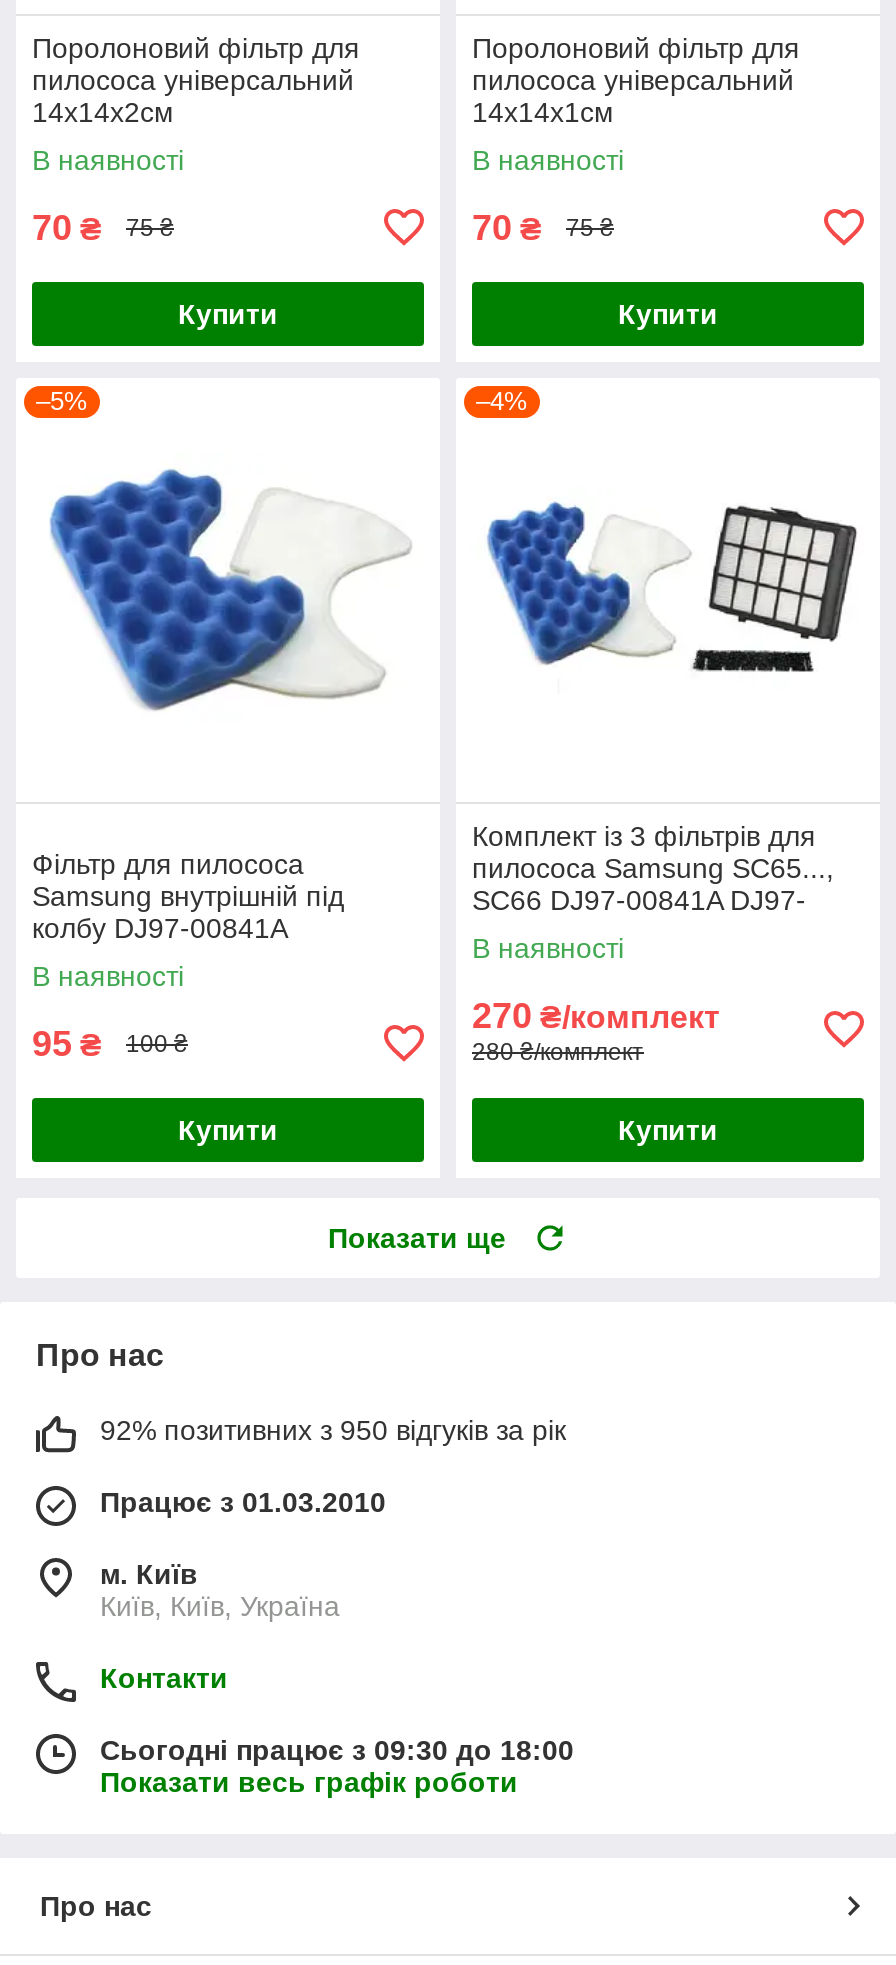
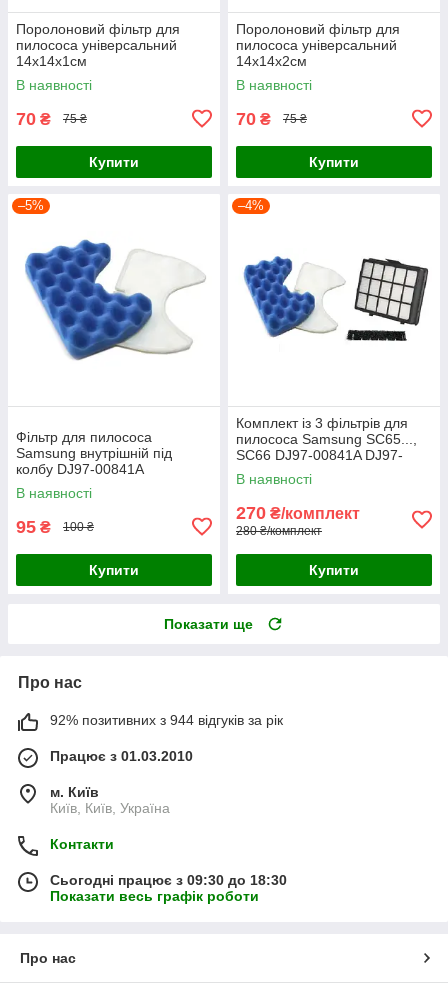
[32,96,174,128] 14х14х2см -> [16,53,87,69] 14х14х1см
[472,96,614,128] 14х14х1см -> [236,53,307,69] 14х14х2см
[100,1414,566,1446] 92% позитивних з 950 відгуків за рік -> [50,712,283,728] 92% позитивних з 944 відгуків за рік
[100,1734,574,1766] Сьогодні працює з 09:30 до 18:00 -> [50,872,287,888] Сьогодні працює з 09:30 до 18:30

